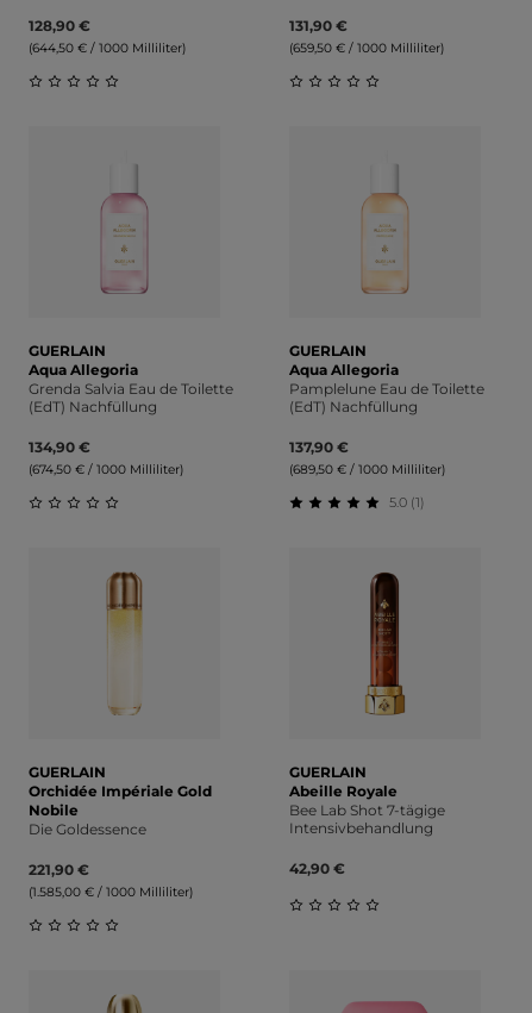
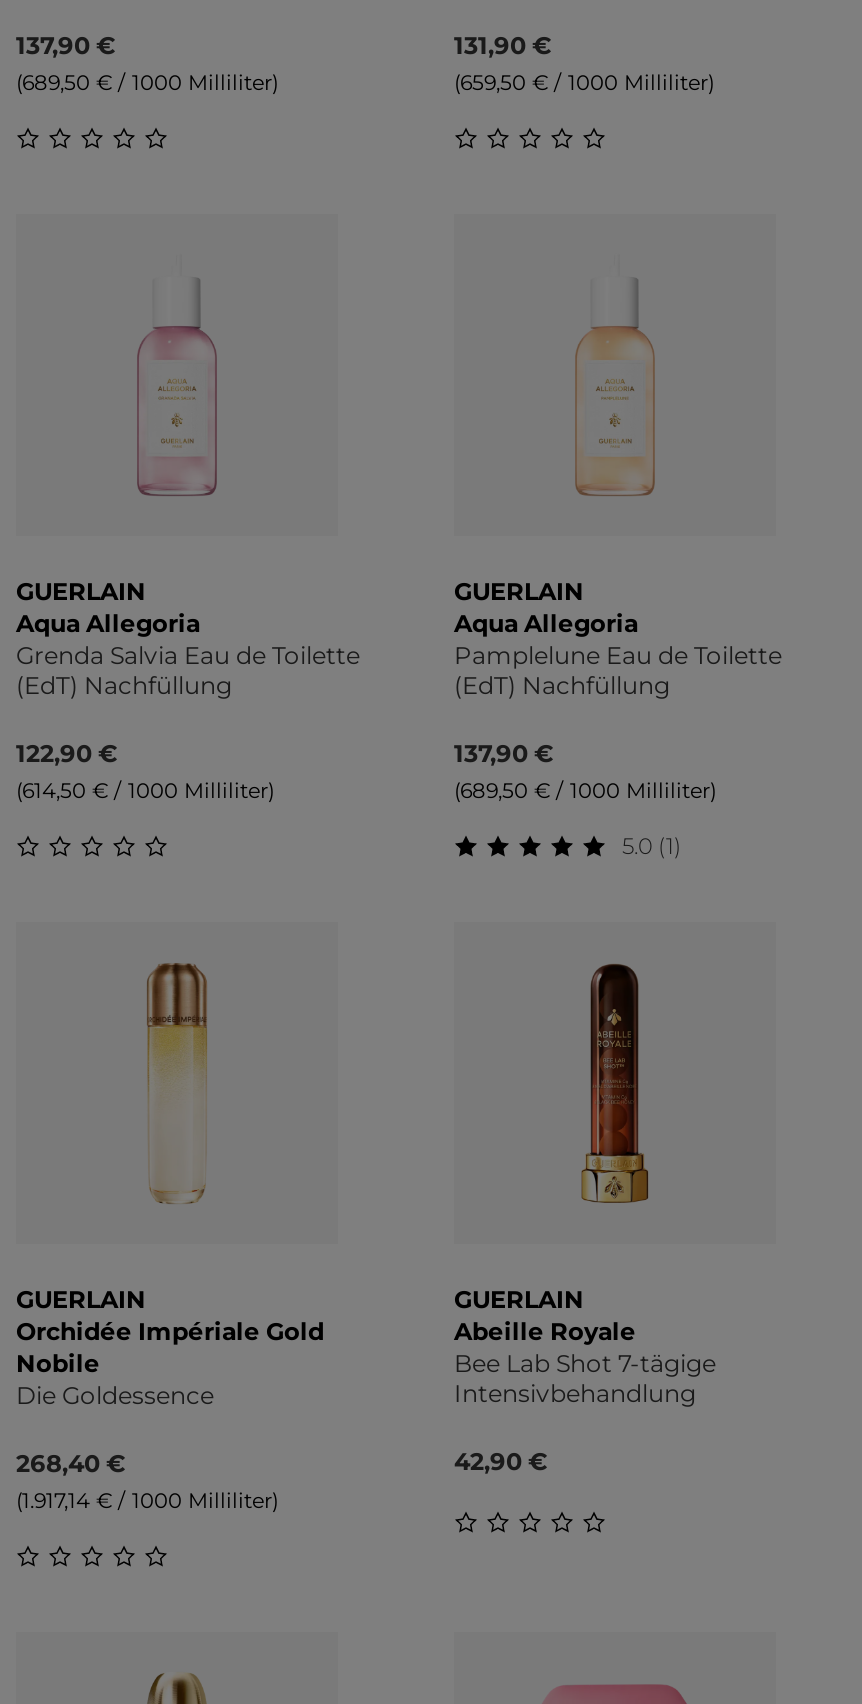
[29,17,90,35] 128,90 € -> [16,30,116,60] 137,90 €
[29,40,186,56] (644,50 € / 1000 Milliliter) -> [16,70,278,96] (689,50 € / 1000 Milliliter)
[29,438,90,456] 134,90 € -> [16,738,118,768] 122,90 €
[29,462,183,477] (674,50 € / 1000 Milliliter) -> [16,778,274,804] (614,50 € / 1000 Milliliter)
[29,861,89,878] 221,90 € -> [16,1448,126,1478] 268,40 €
[29,884,193,900] (1.585,00 € / 1000 Milliliter) -> [16,1488,278,1514] (1.917,14 € / 1000 Milliliter)

